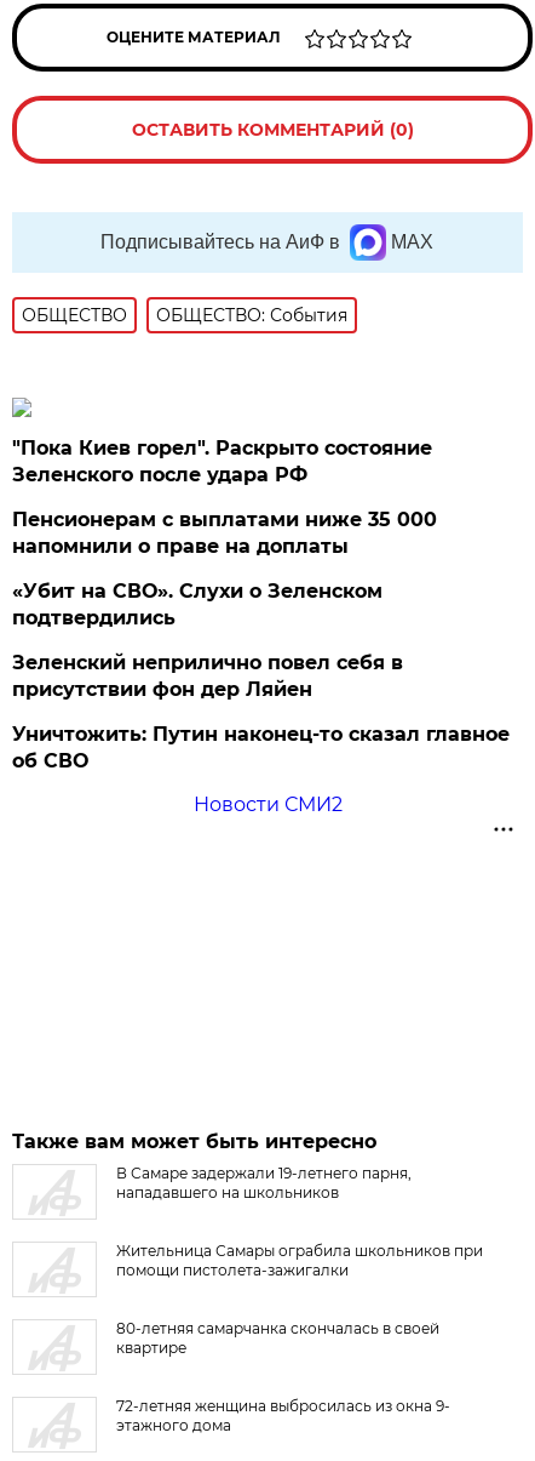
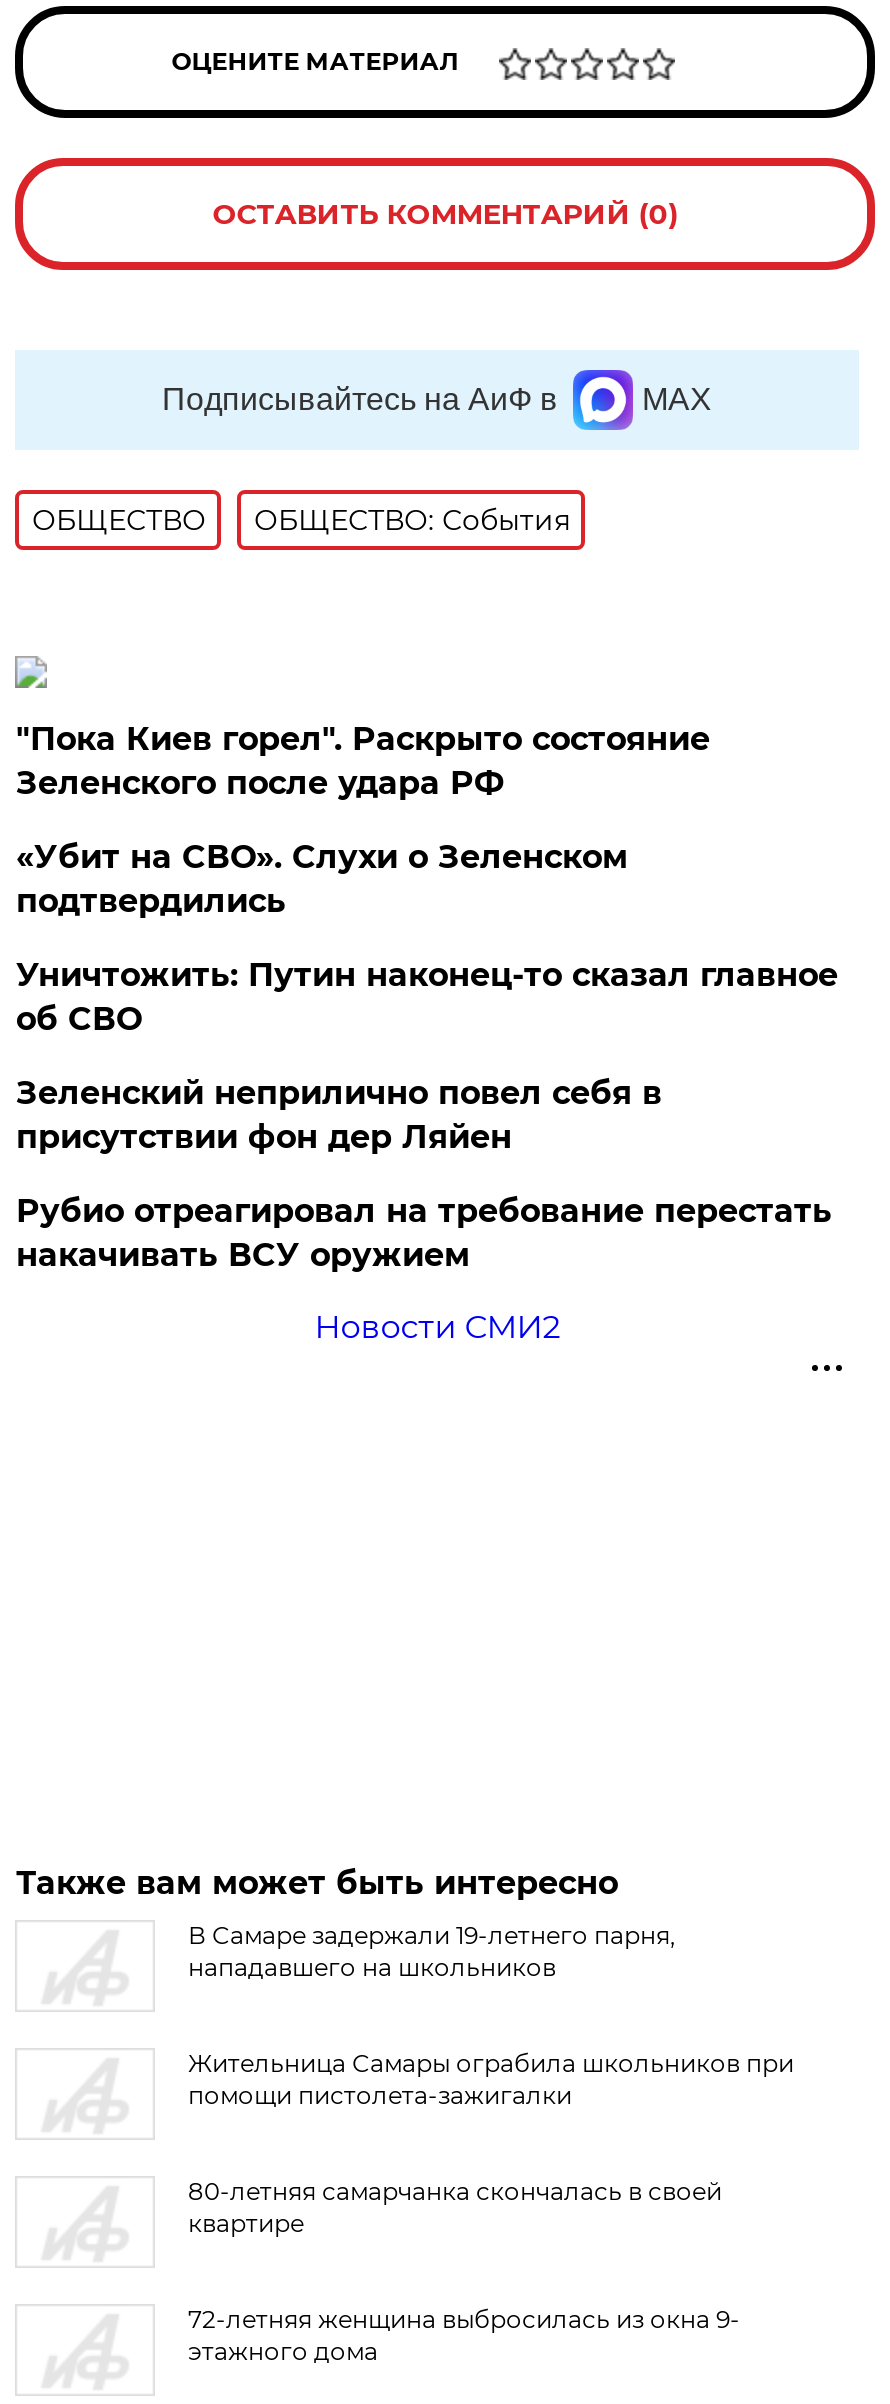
[13,508,437,558] Пенсионерам с выплатами ниже 35 000 | напомнили о праве на доплаты -> none
moved [13,580,383,629] -> [16,838,628,920]: «Убит на СВО». Слухи о Зеленском | подтвердились
none -> [16,1192,832,1274] Рубио отреагировал на требование перестать | накачивать ВСУ оружием
moved [13,723,510,772] -> [16,956,838,1038]: Уничтожить: Путин наконец-то сказал главное | об СВО

